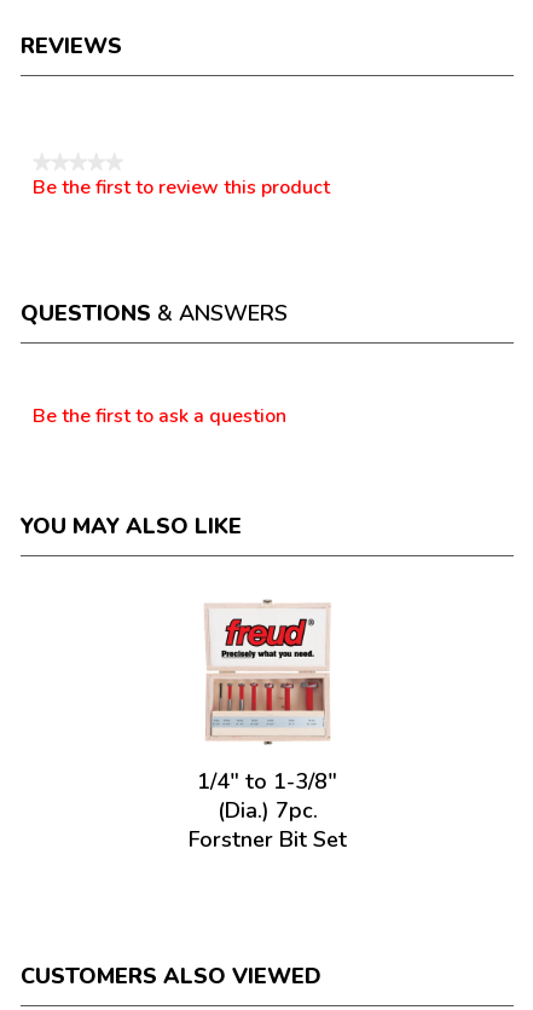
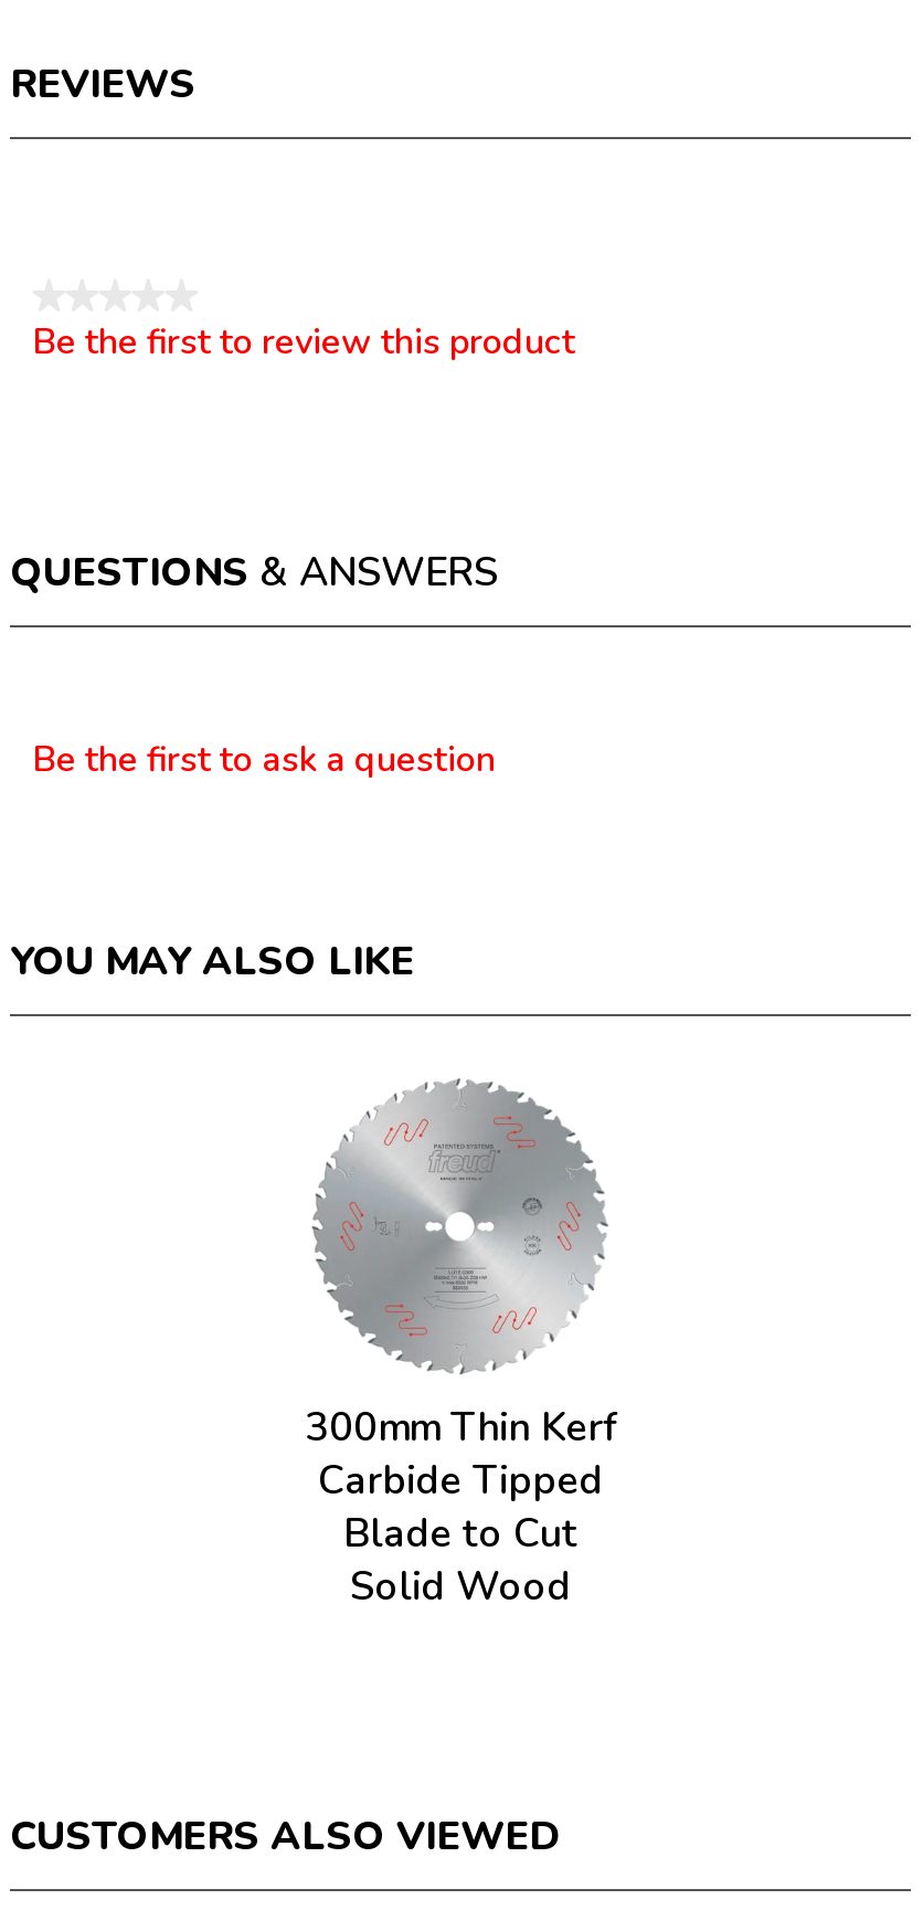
[188,591,346,854] [image] | 1/4" to 1-3/8" | (Dia.) 7pc. | Forstner Bit Set -> [305,1078,616,1613] [image] | 300mm Thin Kerf | Carbide Tipped | Blade to Cut | Solid Wood

